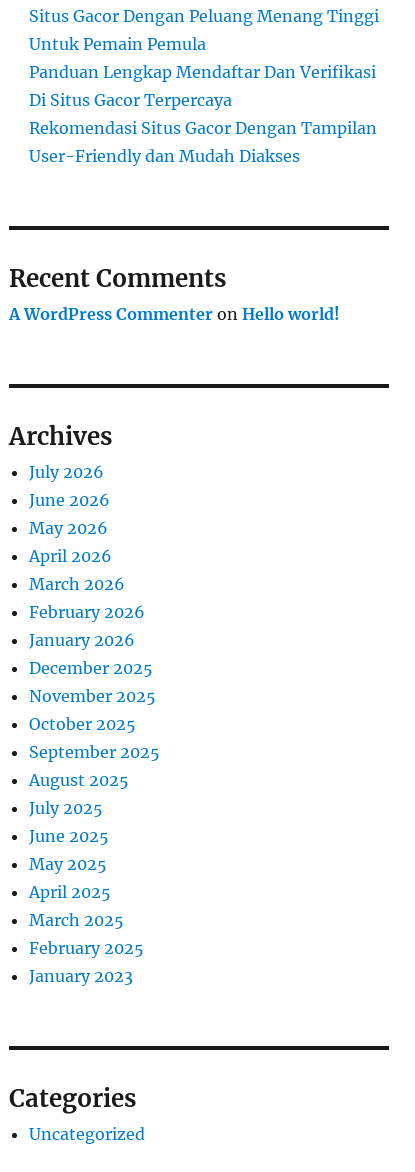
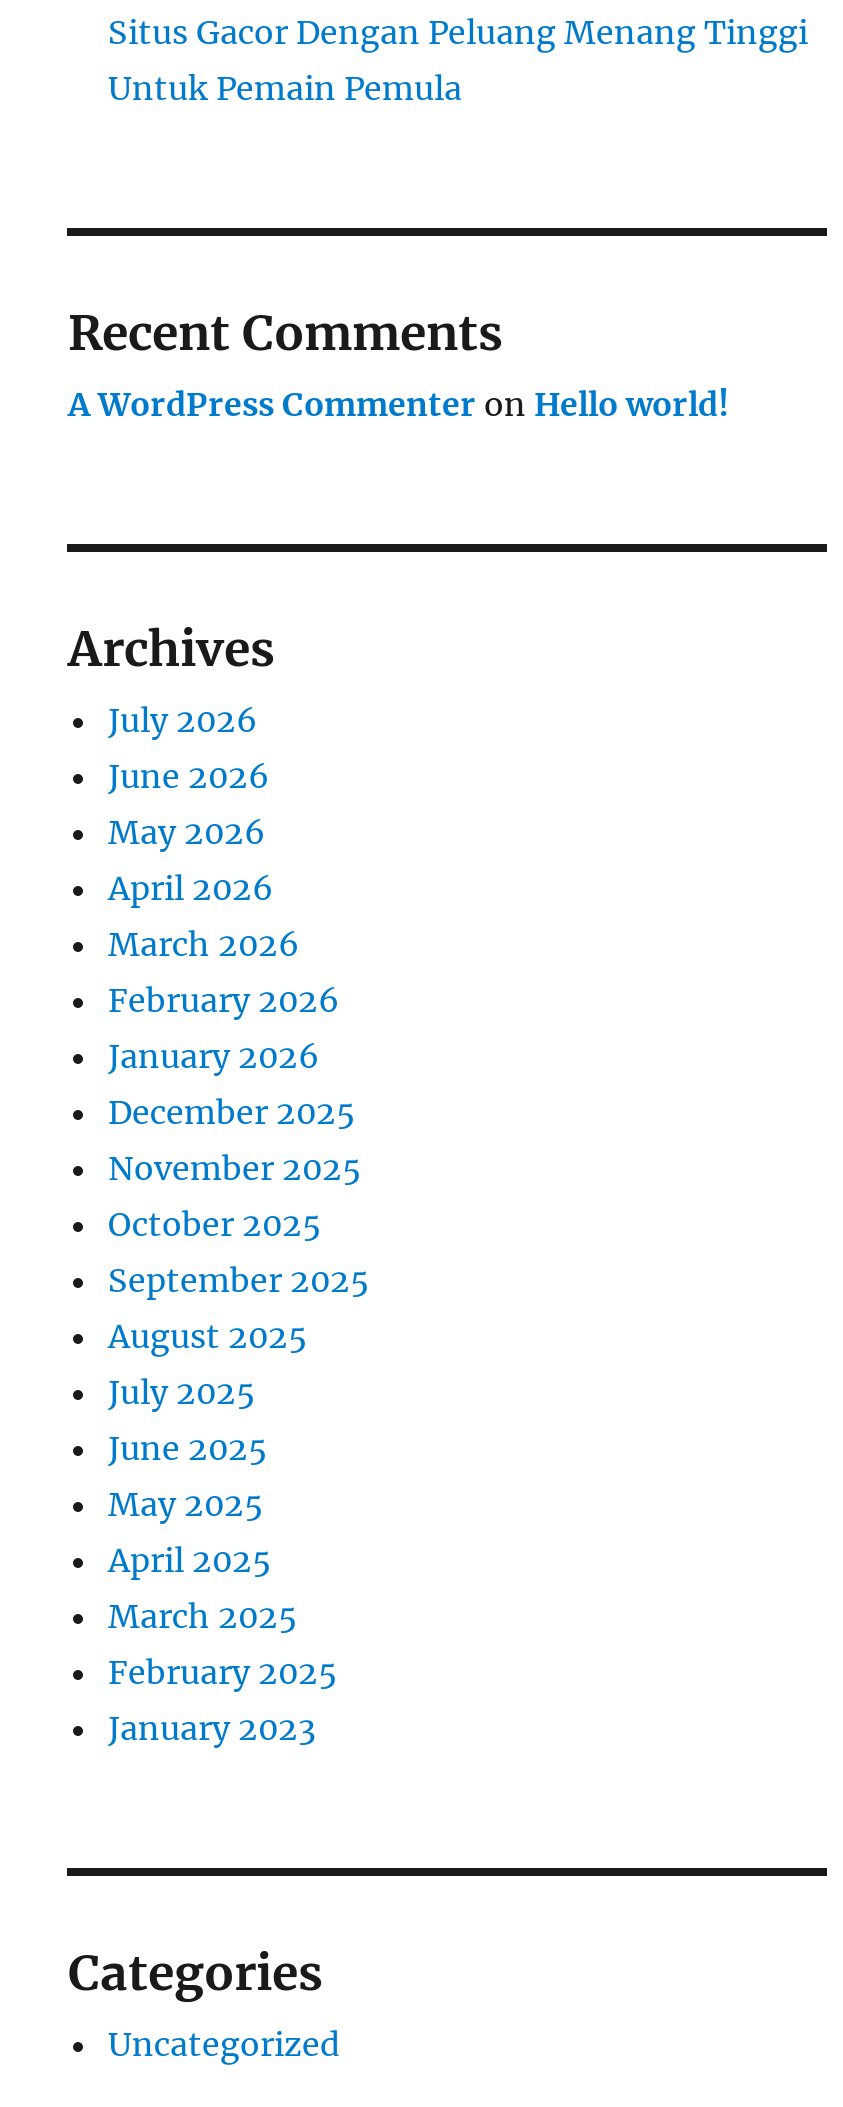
[29,62,377,166] Panduan Lengkap Mendaftar Dan Verifikasi | Di Situs Gacor Terpercaya | Rekomendasi Situs Gacor Dengan Tampilan | User-Friendly dan Mudah Diakses -> none

